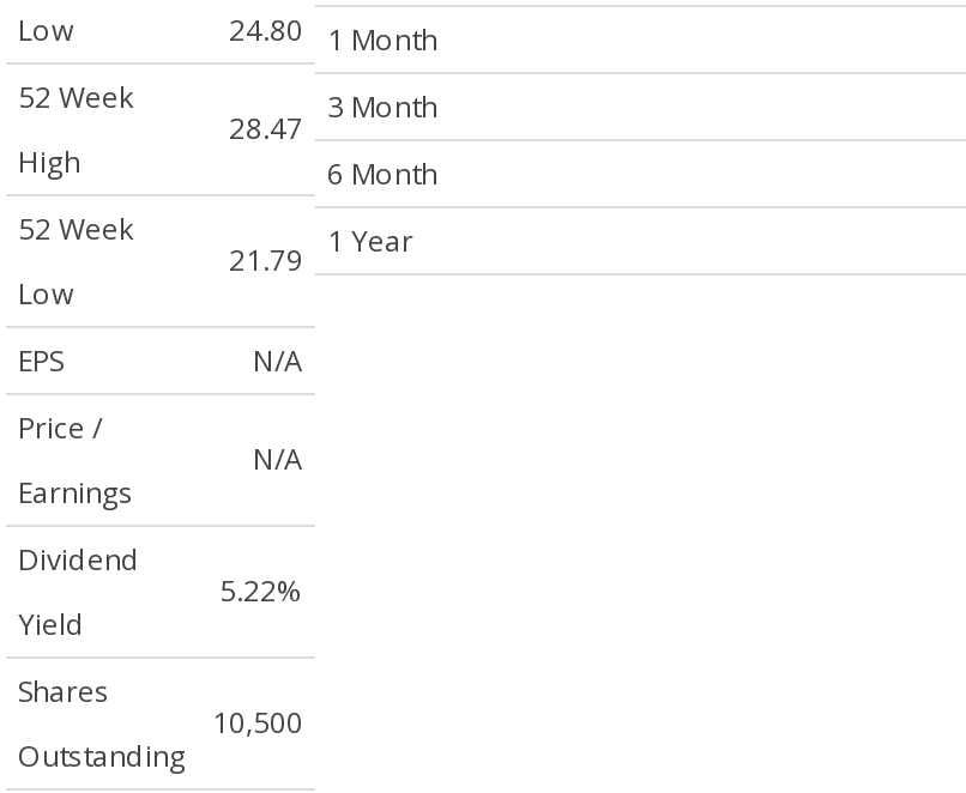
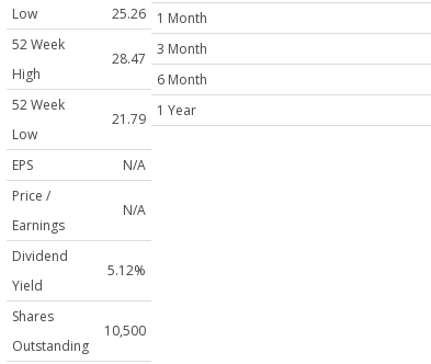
[229,10,437,61] 24.80 1 Month -> [112,5,207,28] 25.26 1 Month
[219,571,303,612] 5.22% -> [107,261,146,280] 5.12%

